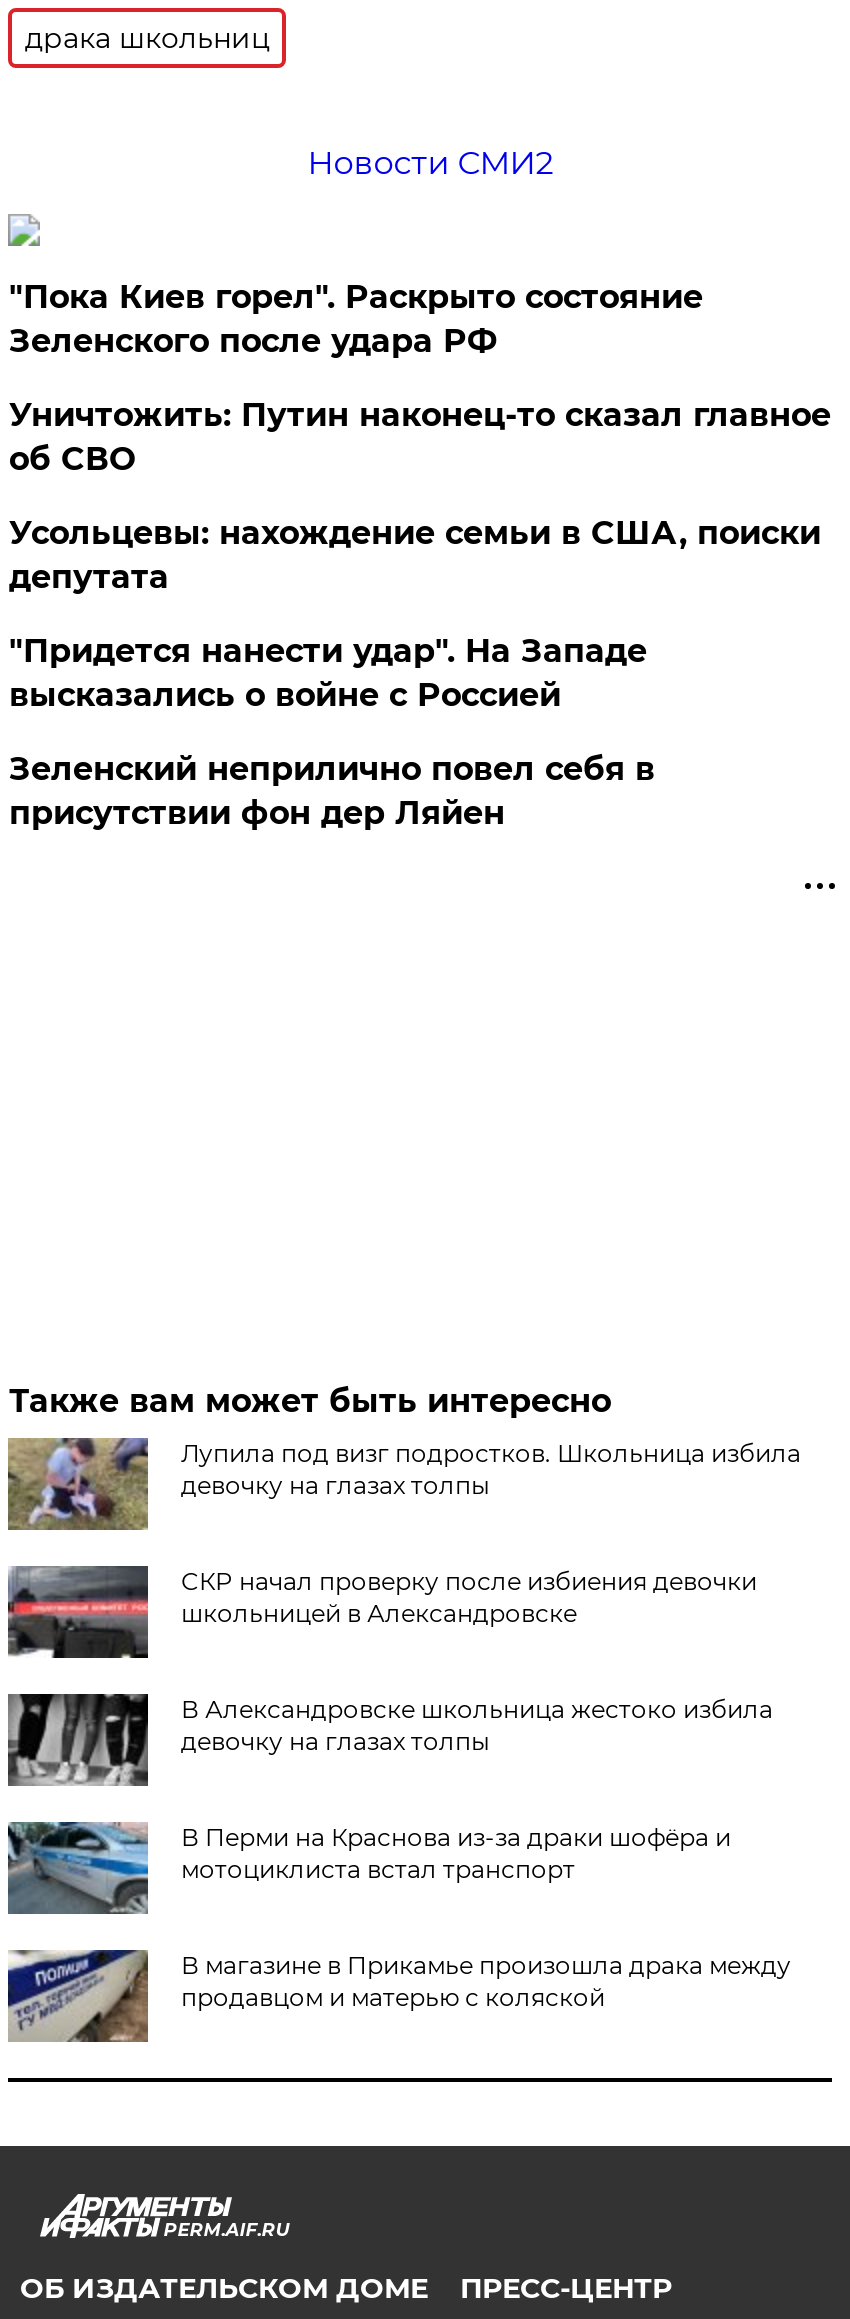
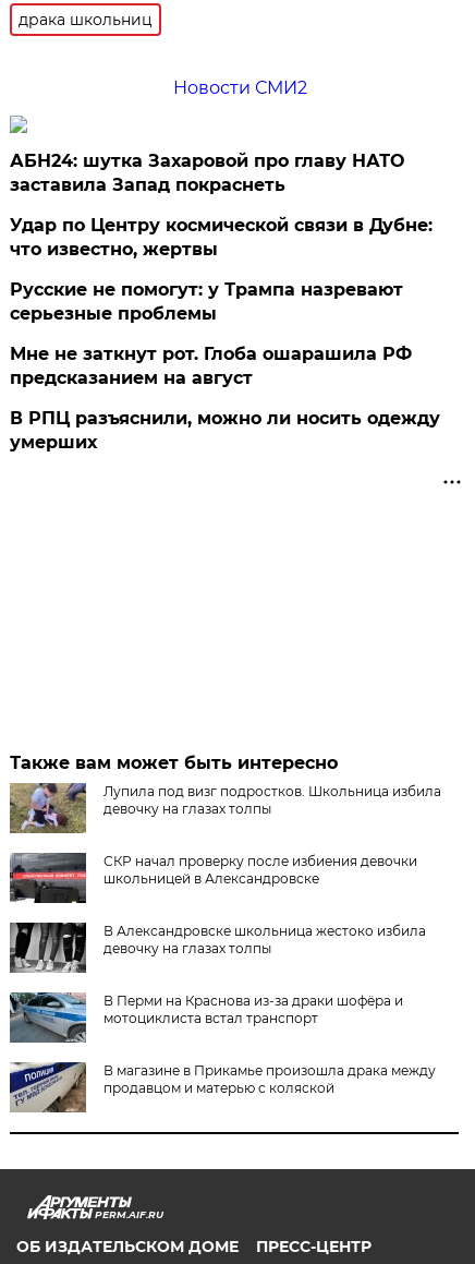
[9,278,703,360] "Пока Киев горел". Раскрыто состояние | Зеленского после удара РФ -> [10,151,405,195] АБН24: шутка Захаровой про главу НАТО | заставила Запад покраснеть
[9,396,831,478] Уничтожить: Путин наконец-то сказал главное | об СВО -> [10,215,433,260] Удар по Центру космической связи в Дубне: | что известно, жертвы
[9,514,821,596] Усольцевы: нахождение семьи в США, поиски | депутата -> [10,279,404,324] Русские не помогут: у Трампа назревают | серьезные проблемы
[9,632,647,714] "Придется нанести удар". На Западе | высказались о войне с Россией -> [10,344,412,388] Мне не заткнут рот. Глоба ошарашила РФ | предсказанием на август
[9,750,655,832] Зеленский неприлично повел cебя в | присутствии фон дер Ляйен -> [10,408,441,453] В РПЦ разъяснили, можно ли носить одежду | умерших

